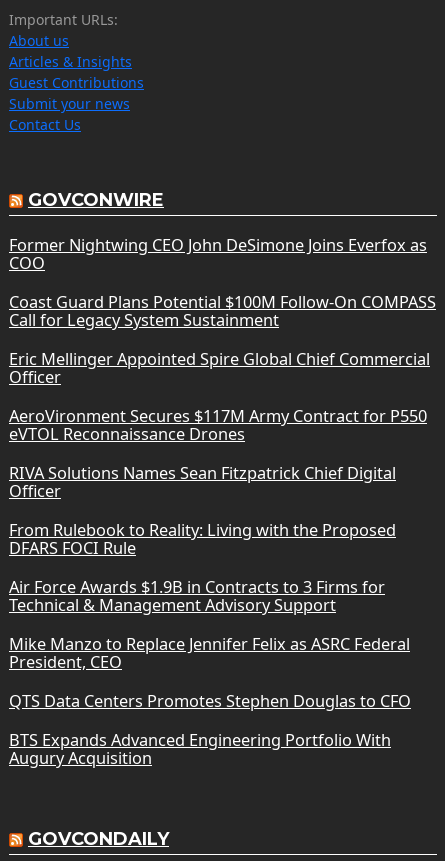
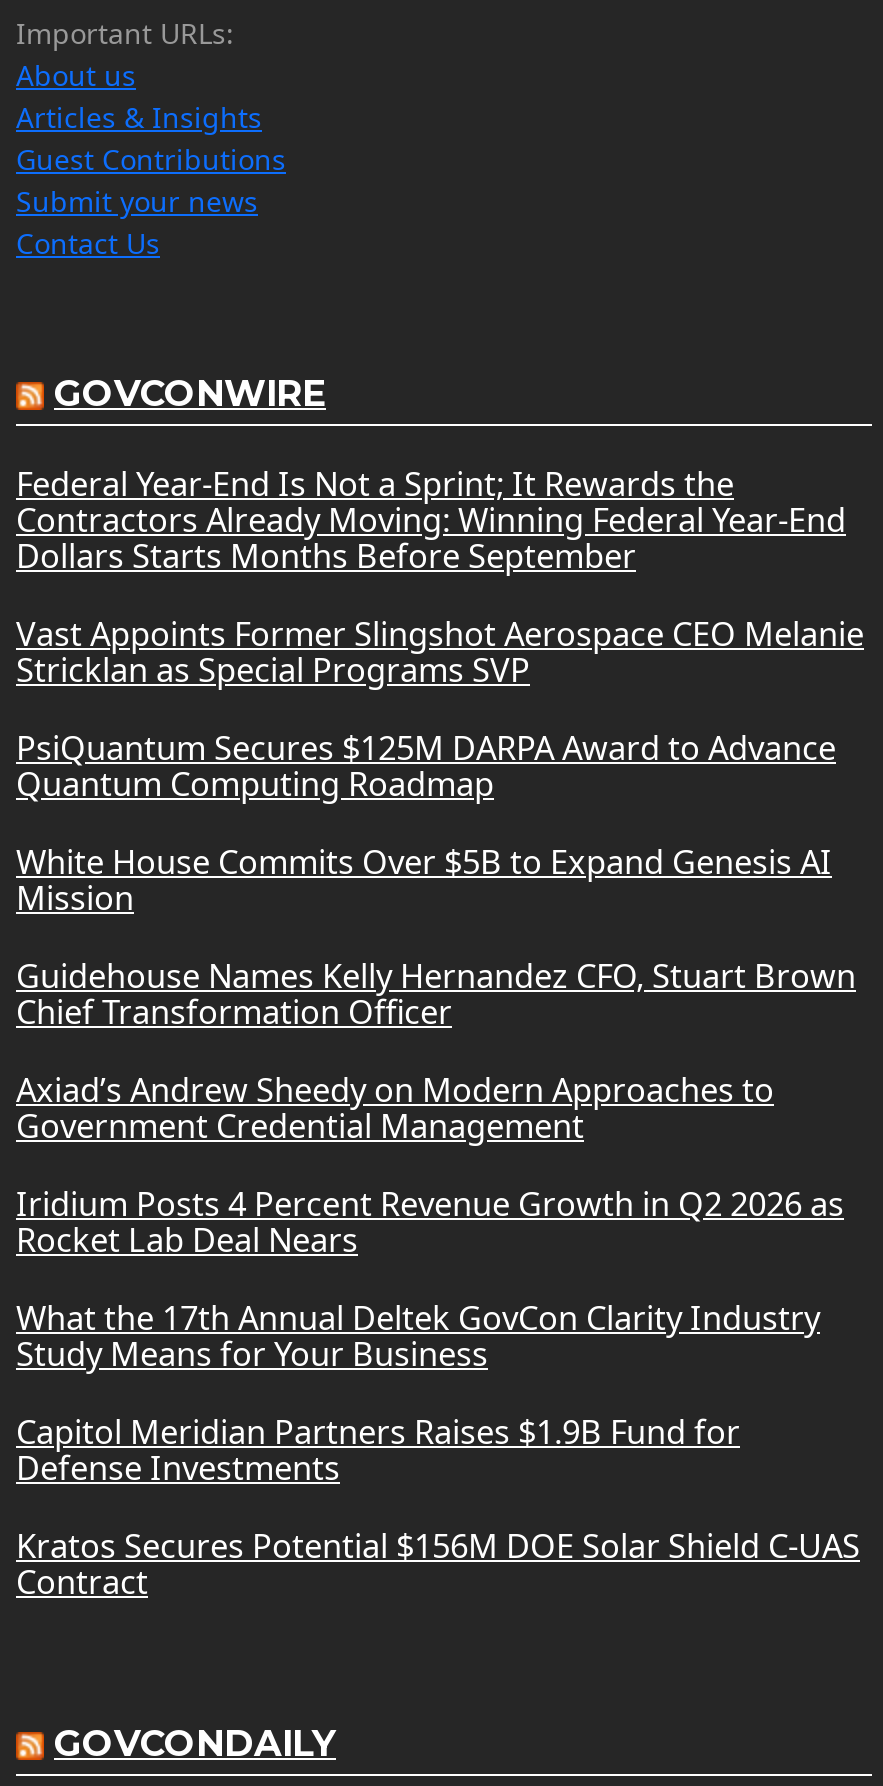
[9,234,427,274] Former Nightwing CEO John DeSimone Joins Everfox as | COO -> [16,462,846,578] Federal Year-End Is Not a Sprint; It Rewards the | Contractors Already Moving: Winning Federal Year-End | Dollars Starts Months Before September
[9,291,436,331] Coast Guard Plans Potential $100M Follow-On COMPASS | Call for Legacy System Sustainment -> [16,612,864,692] Vast Appoints Former Slingshot Aerospace CEO Melanie | Stricklan as Special Programs SVP
[9,348,430,388] Eric Mellinger Appointed Spire Global Chief Commercial | Officer -> [16,726,836,806] PsiQuantum Secures $125M DARPA Award to Advance | Quantum Computing Roadmap
[9,405,427,445] AeroVironment Secures $117M Army Contract for P550 | eVTOL Reconnaissance Drones -> [16,840,832,920] White House Commits Over $5B to Expand Genesis AI | Mission
[9,462,396,502] RIVA Solutions Names Sean Fitzpatrick Chief Digital | Officer -> [16,954,856,1034] Guidehouse Names Kelly Hernandez CFO, Stuart Brown | Chief Transformation Officer
[9,519,396,559] From Rulebook to Reality: Living with the Proposed | DFARS FOCI Rule -> [16,1068,774,1148] Axiad’s Andrew Sheedy on Modern Approaches to | Government Credential Management
[9,576,385,616] Air Force Awards $1.9B in Contracts to 3 Firms for | Technical & Management Advisory Support -> [16,1182,844,1262] Iridium Posts 4 Percent Revenue Growth in Q2 2026 as | Rocket Lab Deal Nears
[9,633,410,673] Mike Manzo to Replace Jennifer Felix as ASRC Federal | President, CEO -> [16,1296,820,1376] What the 17th Annual Deltek GovCon Clarity Industry | Study Means for Your Business
[9,690,411,712] QTS Data Centers Promotes Stephen Douglas to CFO -> [16,1410,740,1490] Capitol Meridian Partners Raises $1.9B Fund for | Defense Investments
[9,729,391,769] BTS Expands Advanced Engineering Portfolio With | Augury Acquisition -> [16,1524,860,1604] Kratos Secures Potential $156M DOE Solar Shield C-UAS | Contract

